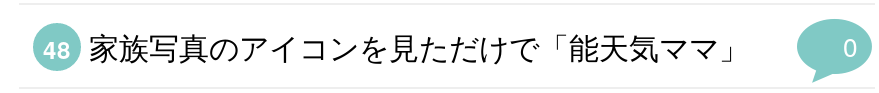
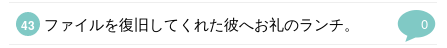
[89,25,749,67] 家族写真のアイコンを見ただけで「能天気ママ」 -> [44,13,359,34] ファイルを復旧してくれた彼へお礼のランチ。

